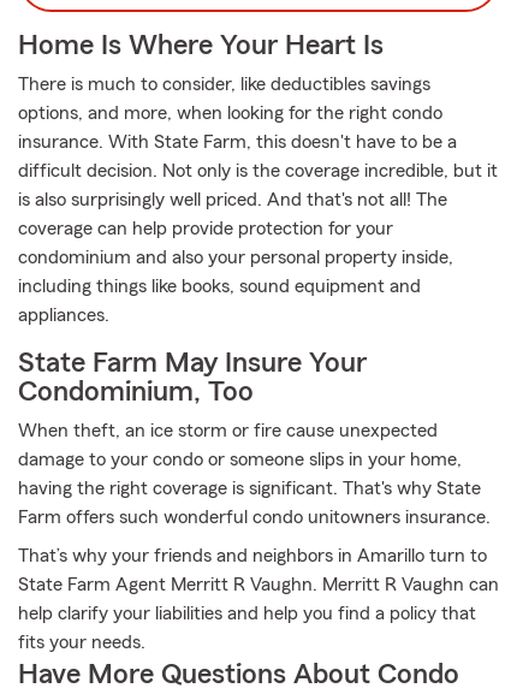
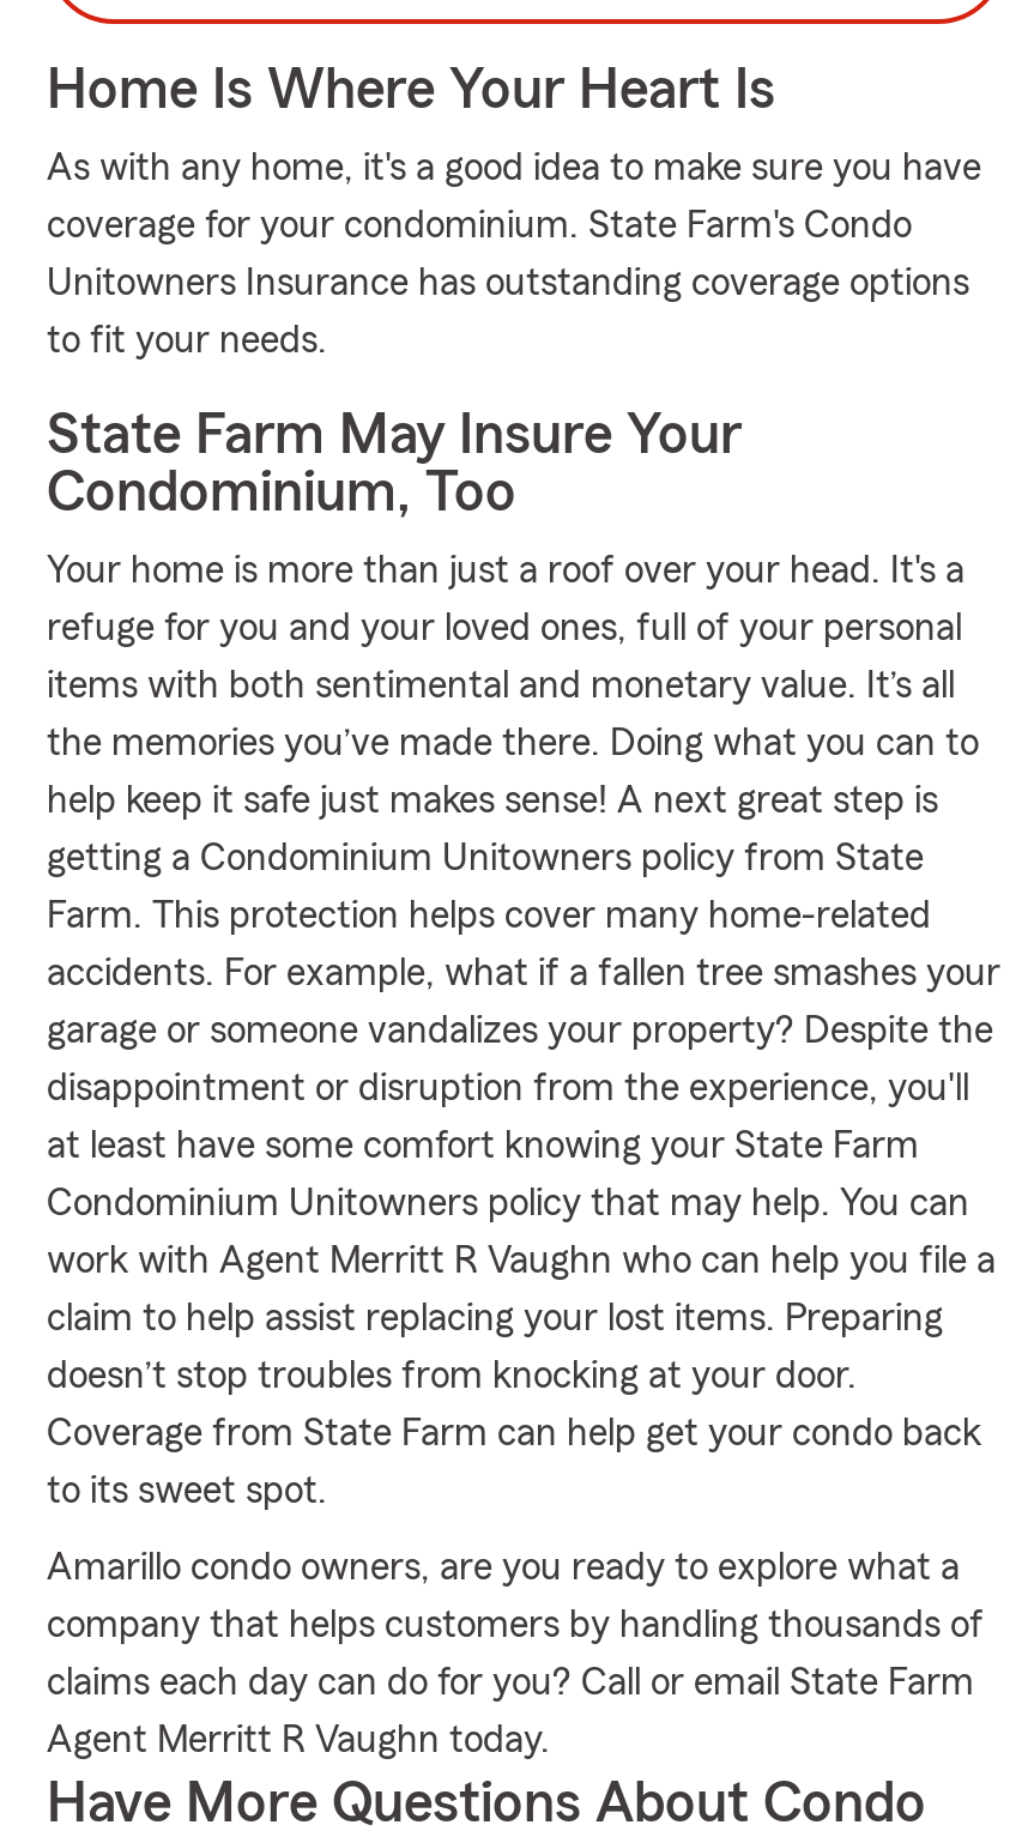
[18,75,498,325] There is much to consider, like deductibles savings | options, and more, when looking for the right condo | insurance. With State Farm, this doesn't have to be a | difficult decision. Not only is the coverage incredible, but it | is also surprisingly well priced. And that's not all! The | coverage can help provide protection for your | condominium and also your personal property inside, | including things like books, sound equipment and | appliances. -> [47,149,981,359] As with any home, it's a good idea to make sure you have | coverage for your condominium. State Farm's Condo | Unitowners Insurance has outstanding coverage options | to fit your needs.
moved [18,349,367,407] -> [47,407,742,522]: State Farm May Insure Your | Condominium, Too
[18,421,499,652] When theft, an ice storm or fire cause unexpected | damage to your condo or someone slips in your home, | having the right coverage is significant. That's why State | Farm offers such wonderful condo unitowners insurance. | That’s why your friends and neighbors in Amarillo turn to | State Farm Agent Merritt R Vaughn. Merritt R Vaughn can | help clarify your liabilities and help you find a policy that | fits your needs. -> [47,551,1000,1759] Your home is more than just a roof over your head. It's a | refuge for you and your loved ones, full of your personal | items with both sentimental and monetary value. It’s all | the memories you’ve made there. Doing what you can to | help keep it safe just makes sense! A next great step is | getting a Condominium Unitowners policy from State | Farm. This protection helps cover many home-related | accidents. For example, what if a fallen tree smashes your | garage or someone vandalizes your property? Despite the | disappointment or disruption from the experience, you'll | at least have some comfort knowing your State Farm | Condominium Unitowners policy that may help. You can | work with Agent Merritt R Vaughn who can help you file a | claim to help assist replacing your lost items. Preparing | doesn’t stop troubles from knocking at your door. | Coverage from State Farm can help get your condo back | to its sweet spot. | Amarillo condo owners, are you ready to explore what a | company that helps customers by handling thousands of | claims each day can do for you? Call or email State Farm | Agent Merritt R Vaughn today.

